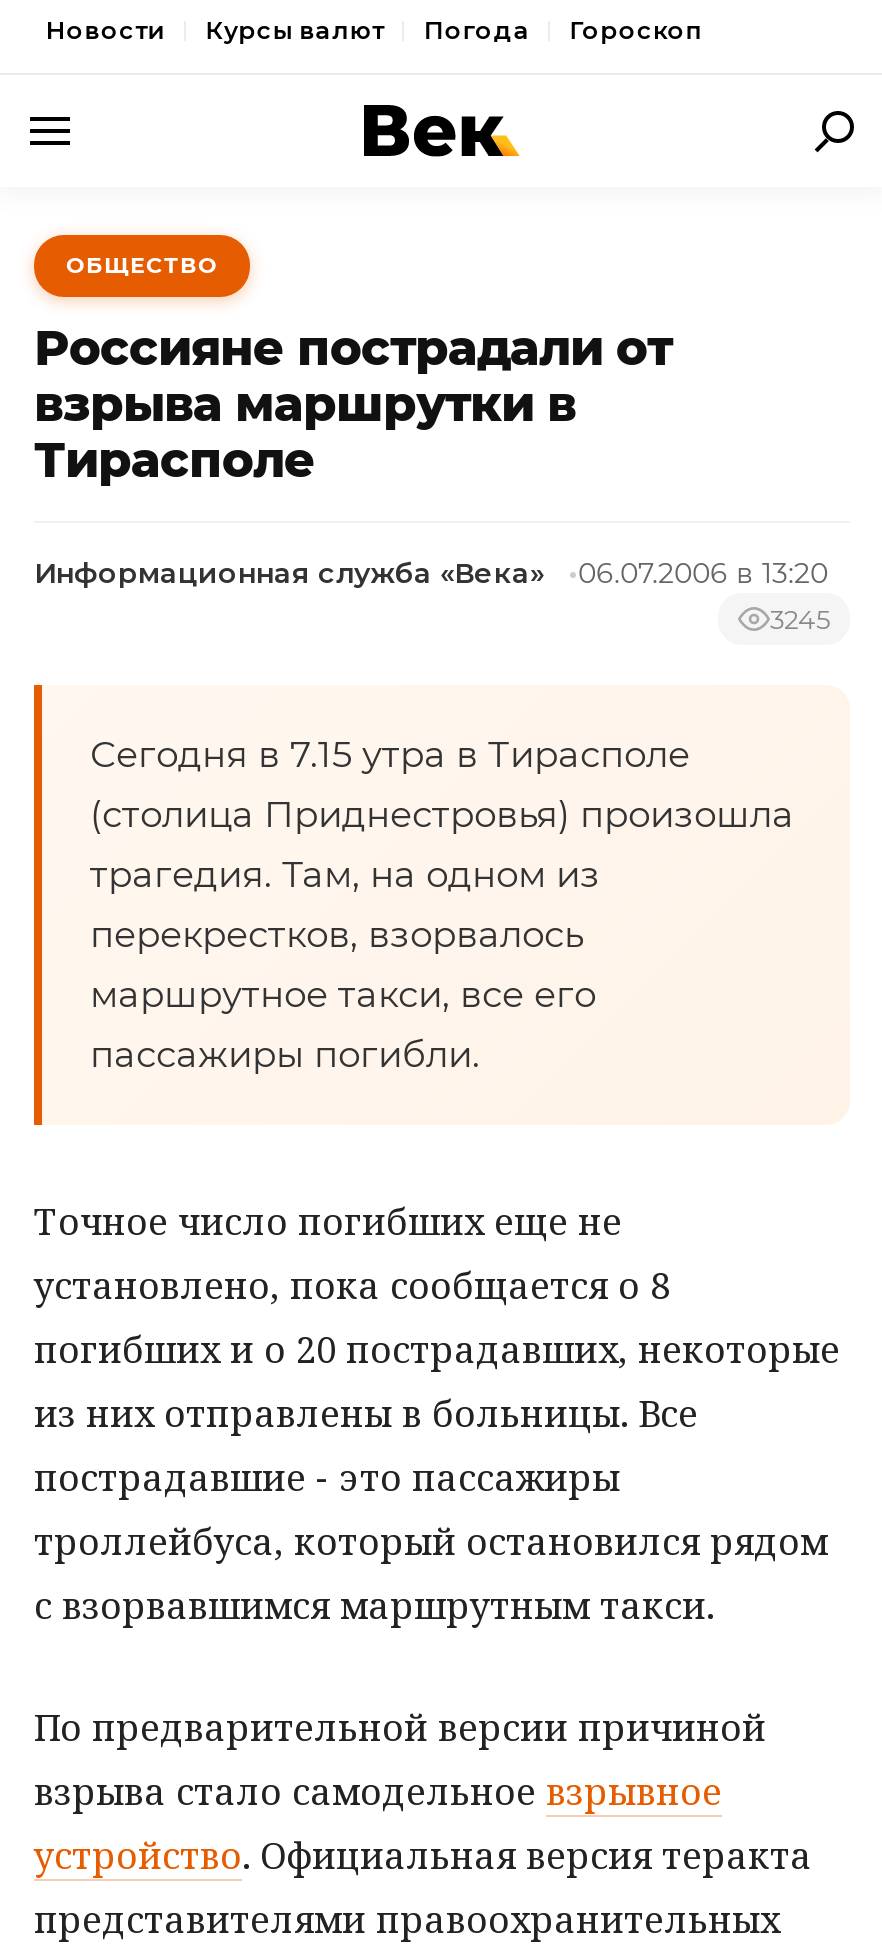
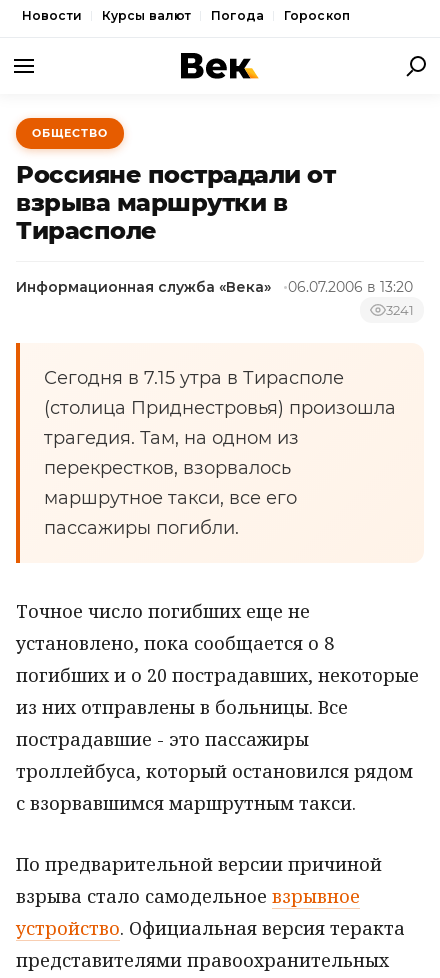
[770,603,830,635] 3245 -> [386,302,414,318] 3241

